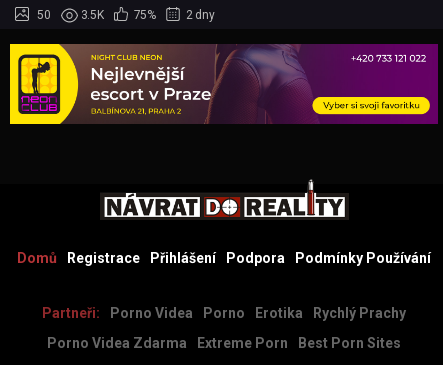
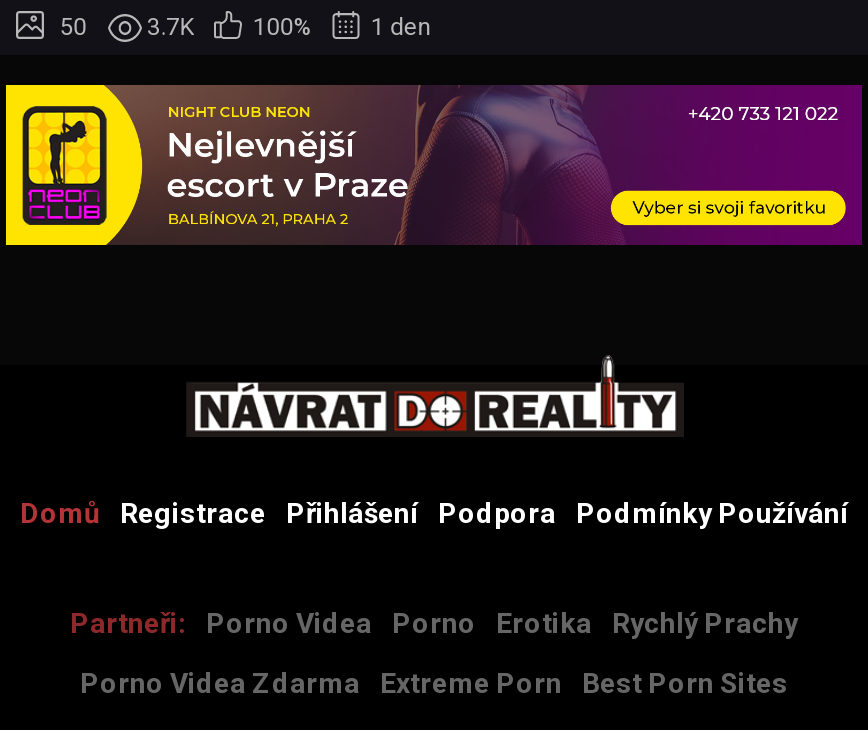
[80,8,215,22] 3.5K | 75% | 2 dny -> [147,12,431,40] 3.7K | 100% | 1 den

